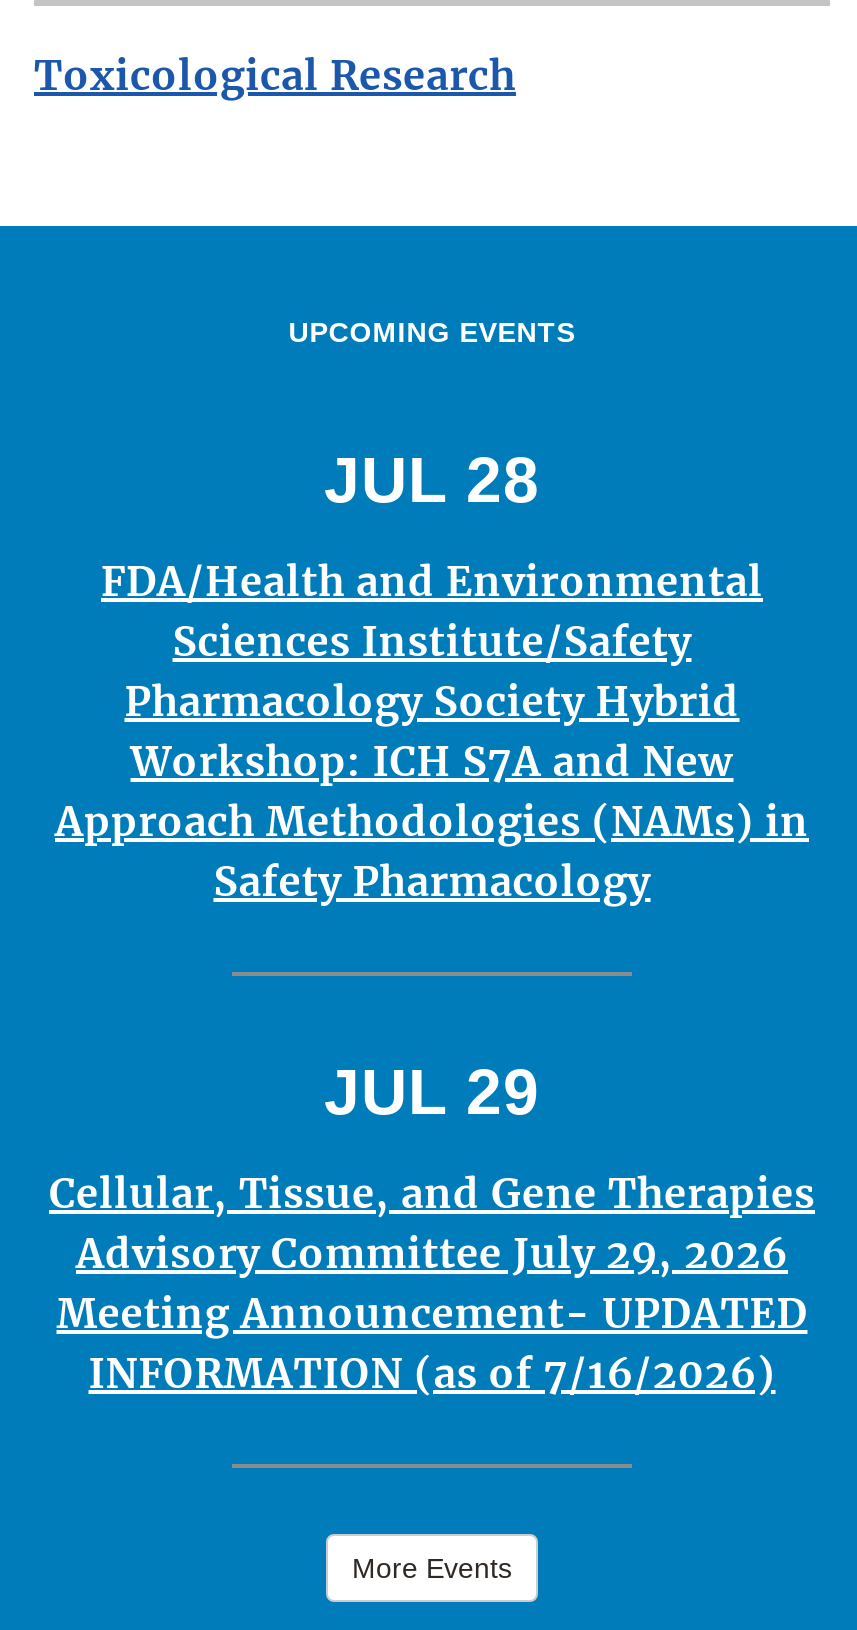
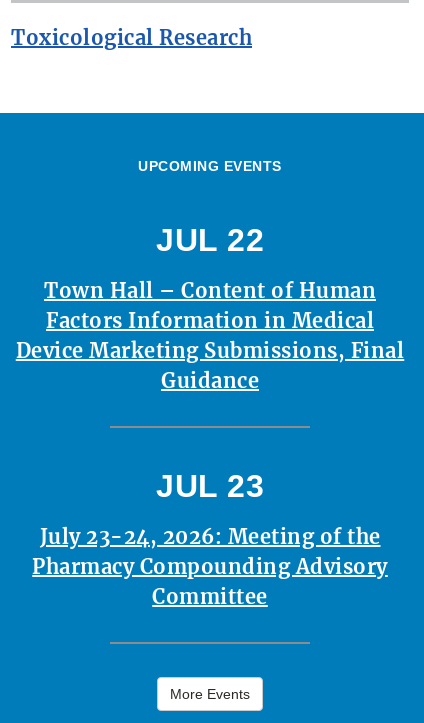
[324,445,540,517] JUL 28 -> [156,222,264,258] JUL 22
[55,557,809,907] FDA/Health and Environmental | Sciences Institute/Safety | Pharmacology Society Hybrid | Workshop: ICH S7A and New | Approach Methodologies (NAMs) in | Safety Pharmacology -> [16,278,404,393] Town Hall – Content of Human | Factors Information in Medical | Device Marketing Submissions, Final | Guidance
[324,1057,540,1129] JUL 29 -> [156,468,264,504] JUL 23
[49,1169,815,1399] Cellular, Tissue, and Gene Therapies | Advisory Committee July 29, 2026 | Meeting Announcement- UPDATED | INFORMATION (as of 7/16/2026) -> [32,524,388,609] July 23-24, 2026: Meeting of the | Pharmacy Compounding Advisory | Committee

